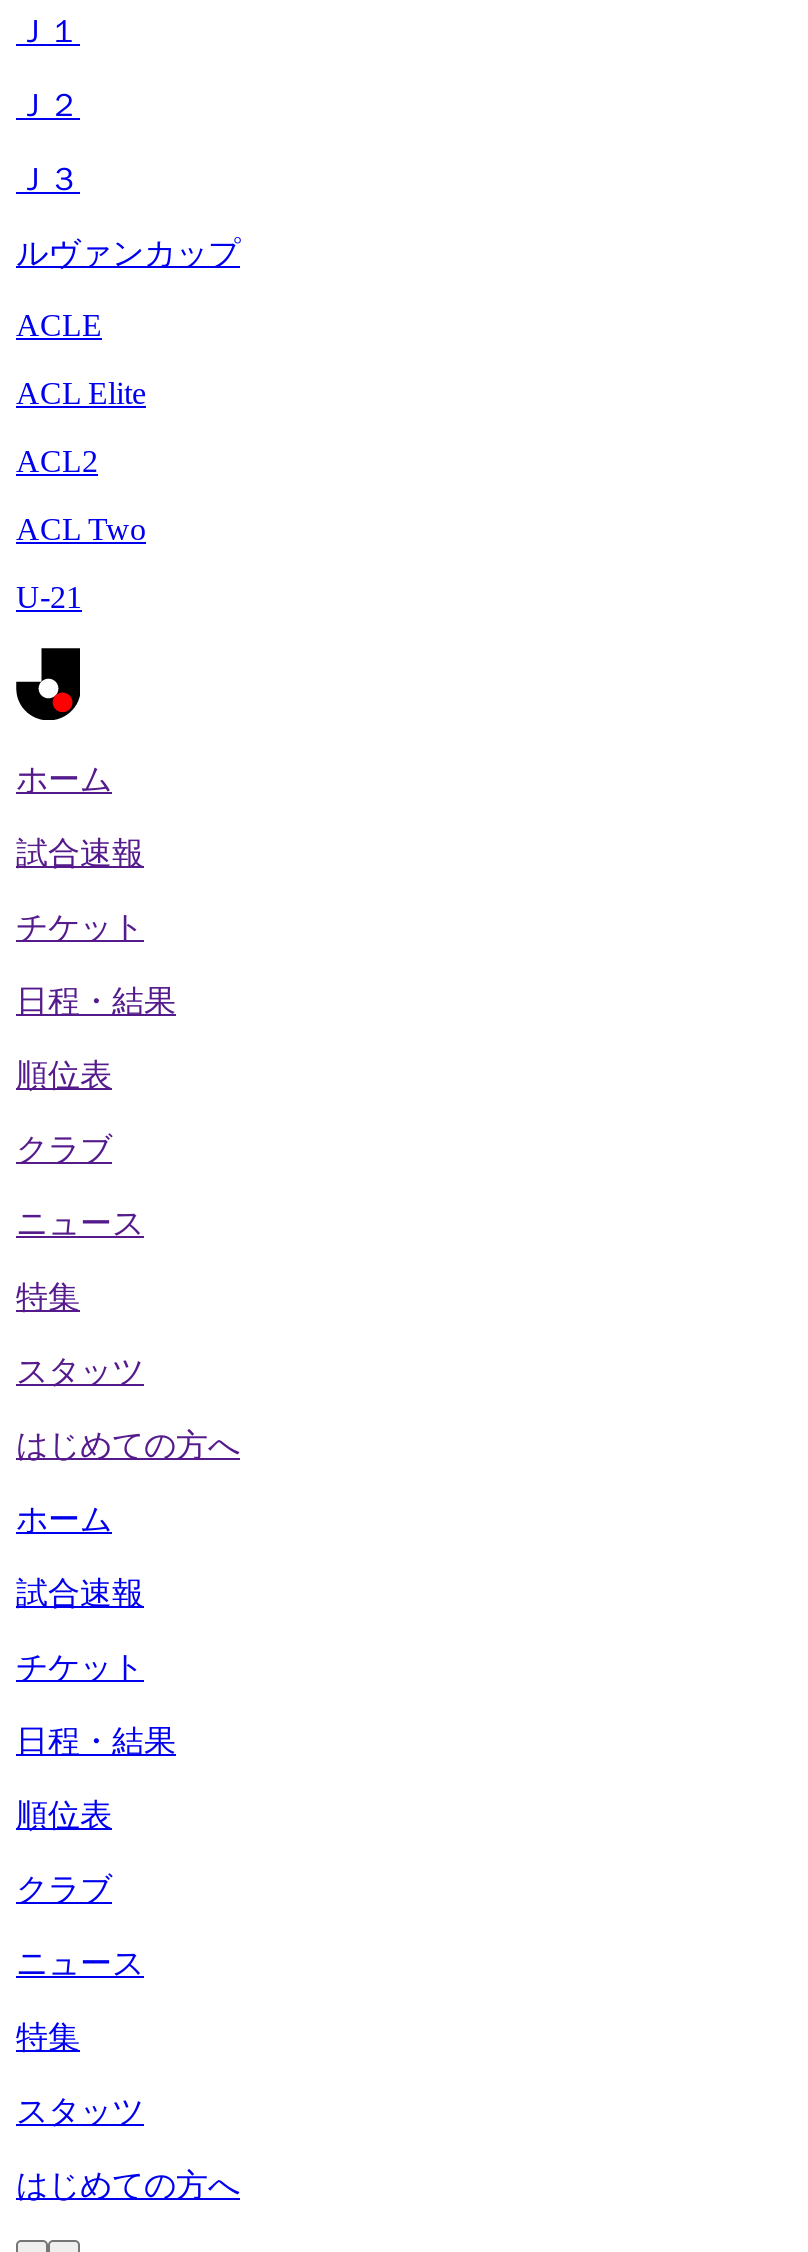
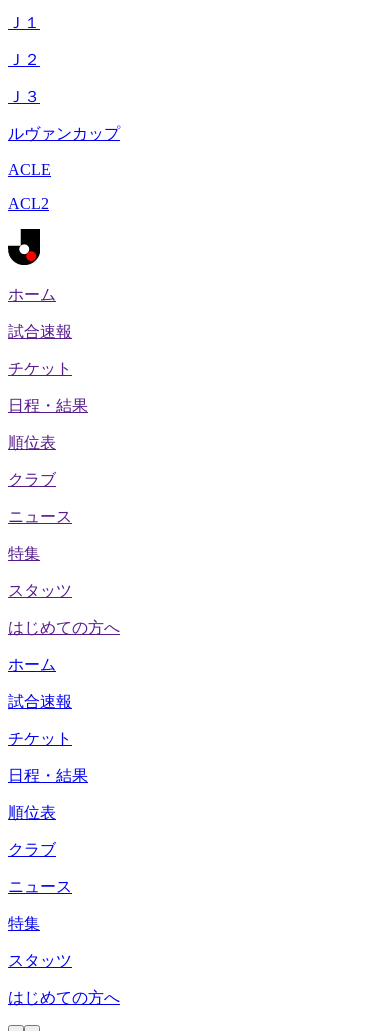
[16,376,146,410] ACL Elite -> none
[16,512,146,614] ACL Two | U-21 -> none

